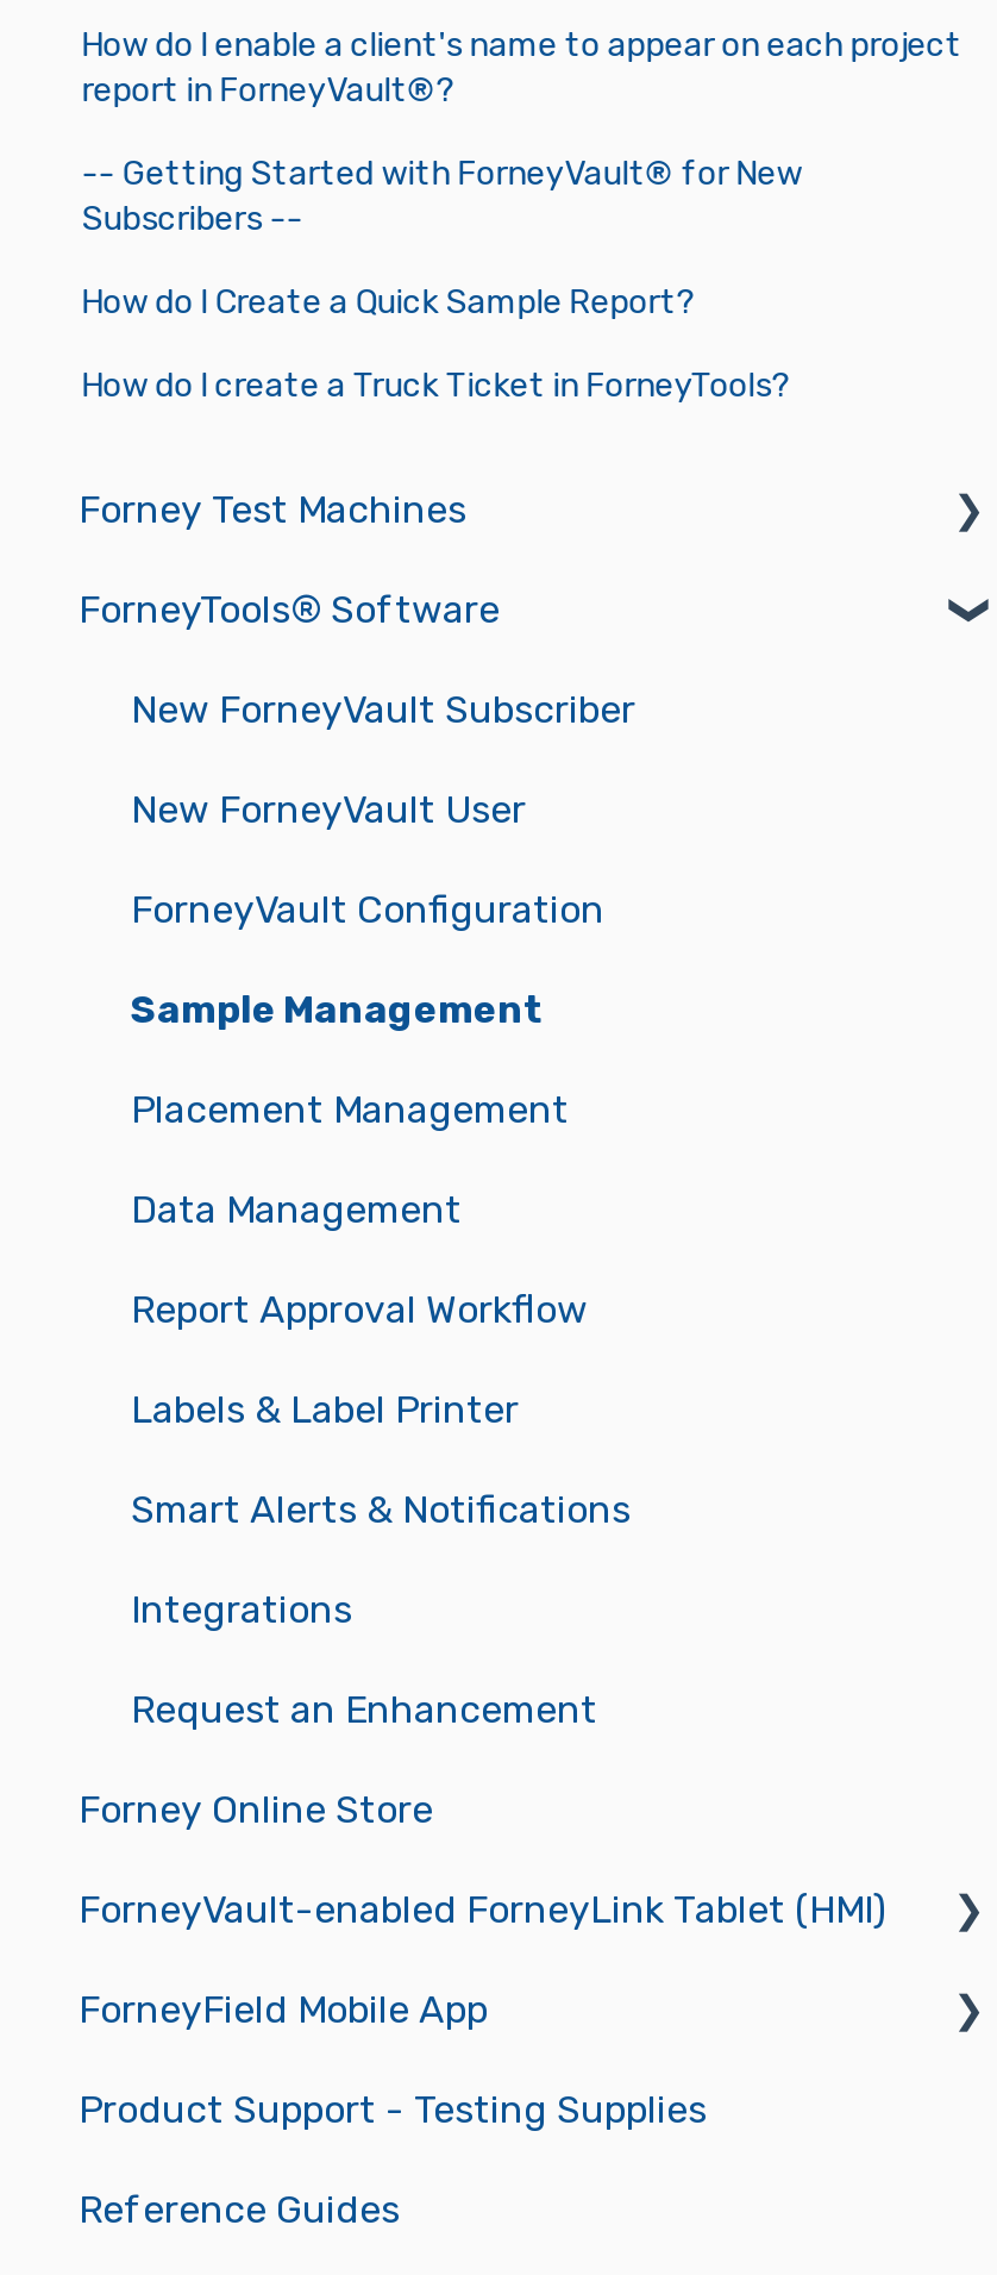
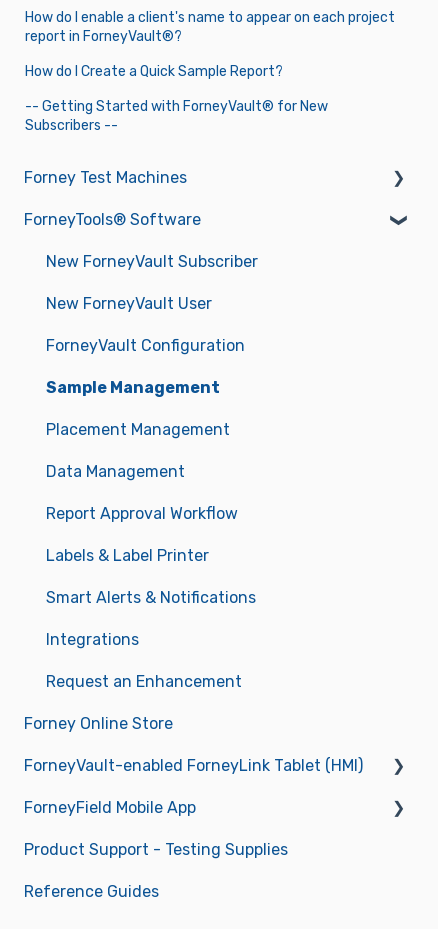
moved [81,152,802,238] -> [25,98,328,134]: -- Getting Started with ForneyVault® for New | Subscribers --
moved [81,281,695,321] -> [25,63,283,80]: How do I Create a Quick Sample Report?
[81,364,790,405] How do I create a Truck Ticket in ForneyTools? -> none

